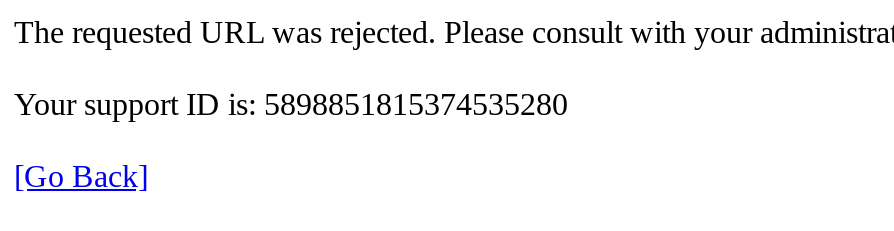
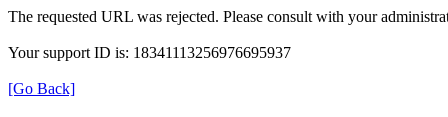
[14,87,568,121] Your support ID is: 5898851815374535280 -> [8,44,291,61] Your support ID is: 18341113256976695937

